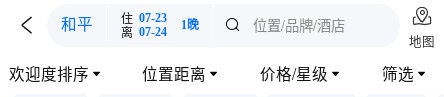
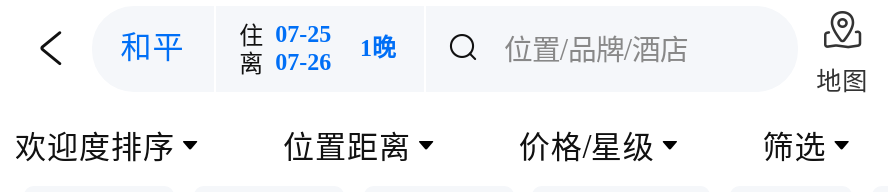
[121,9,167,26] 住 07-23 -> [239,16,331,50] 住 07-25
[121,23,167,40] 离 07-24 -> [239,44,331,78] 离 07-26

